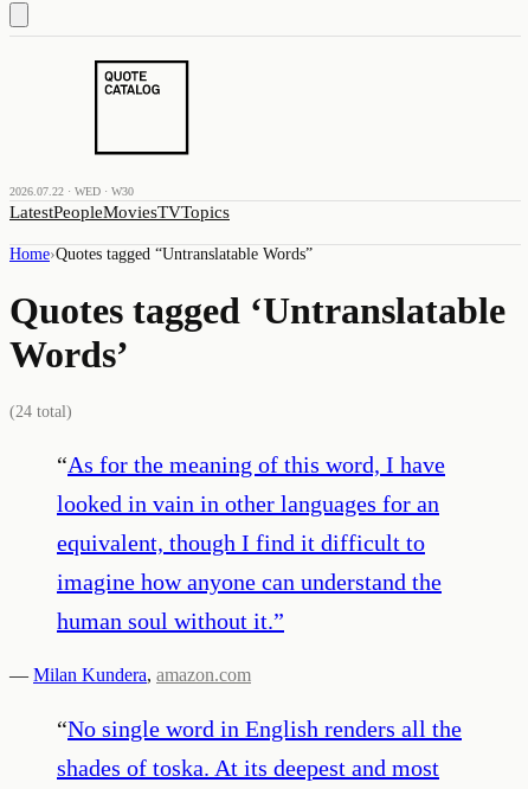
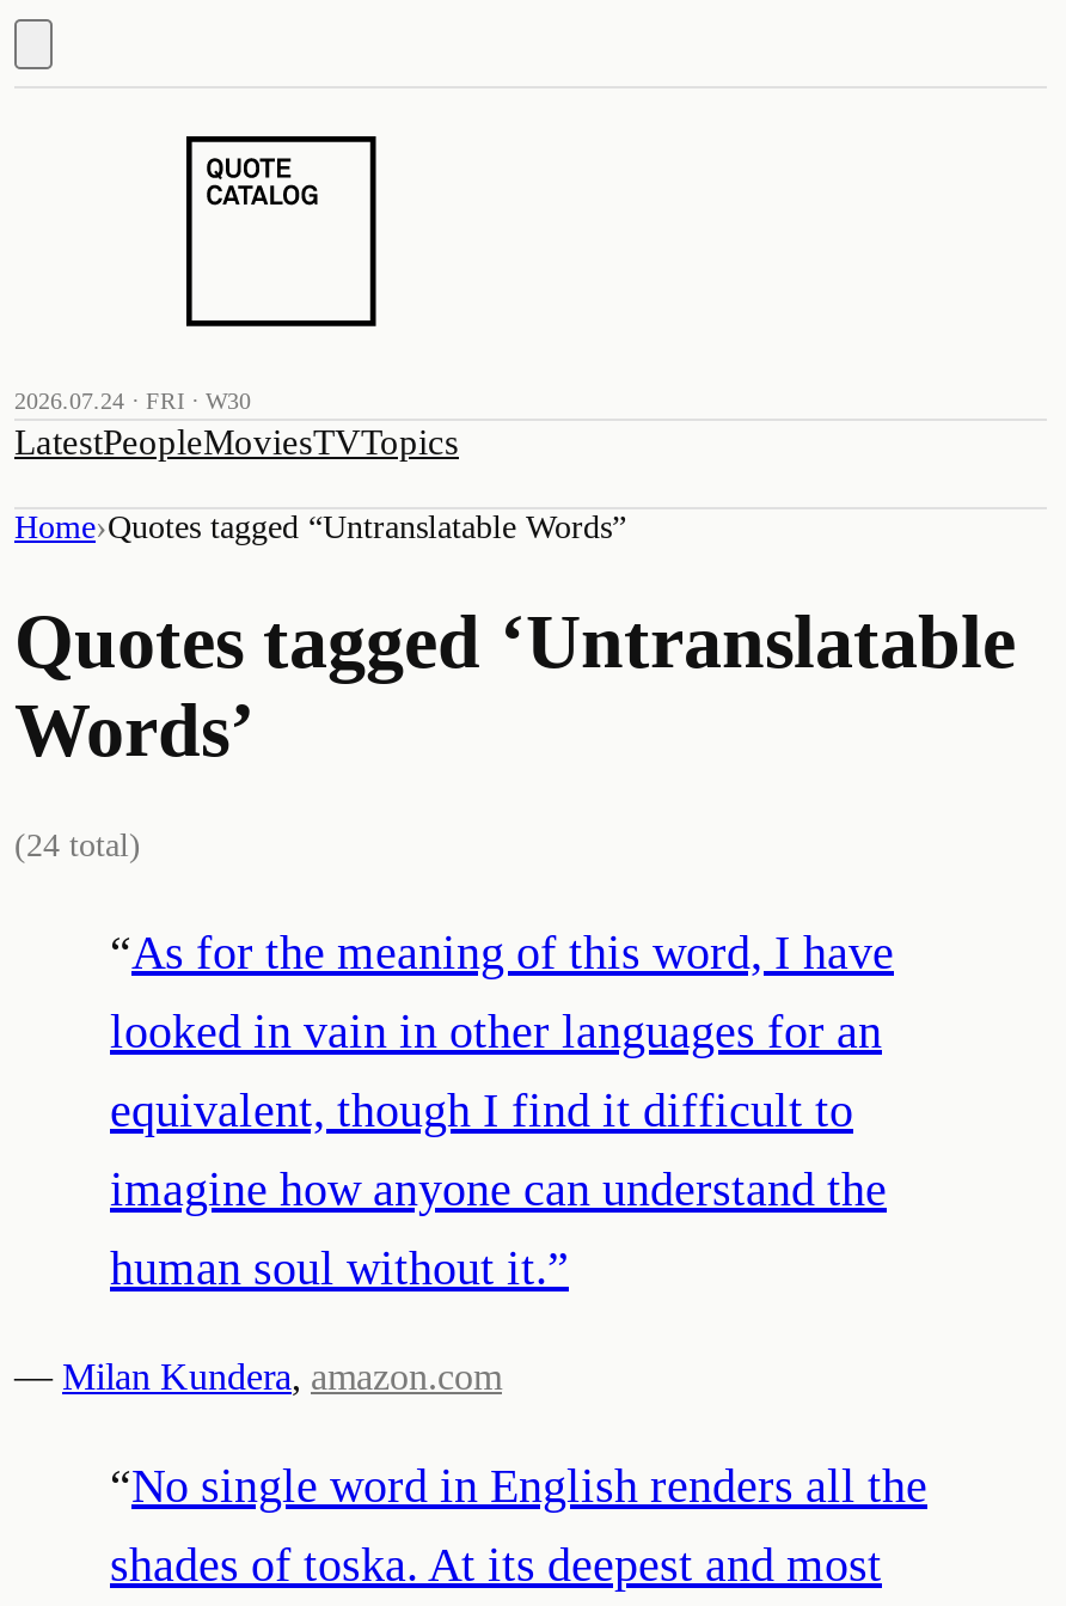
[9,185,134,198] 2026.07.22 · WED · W30 -> [14,387,251,414] 2026.07.24 · FRI · W30

